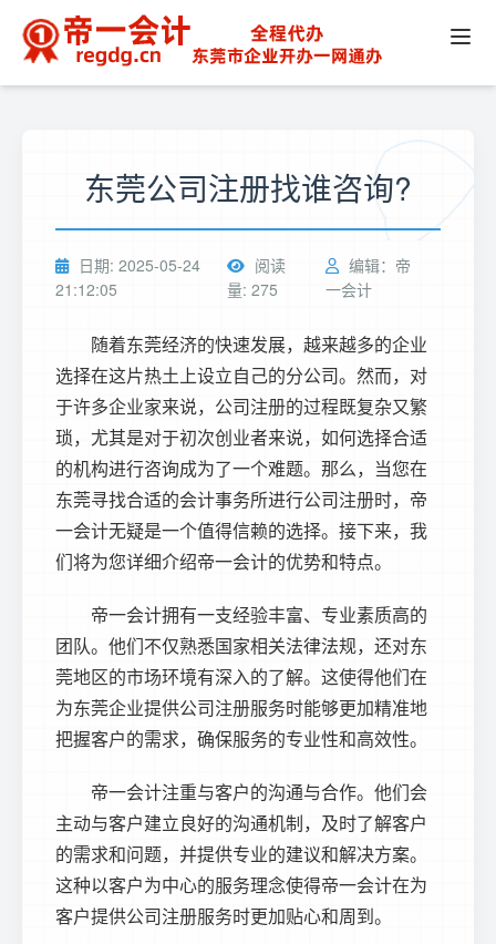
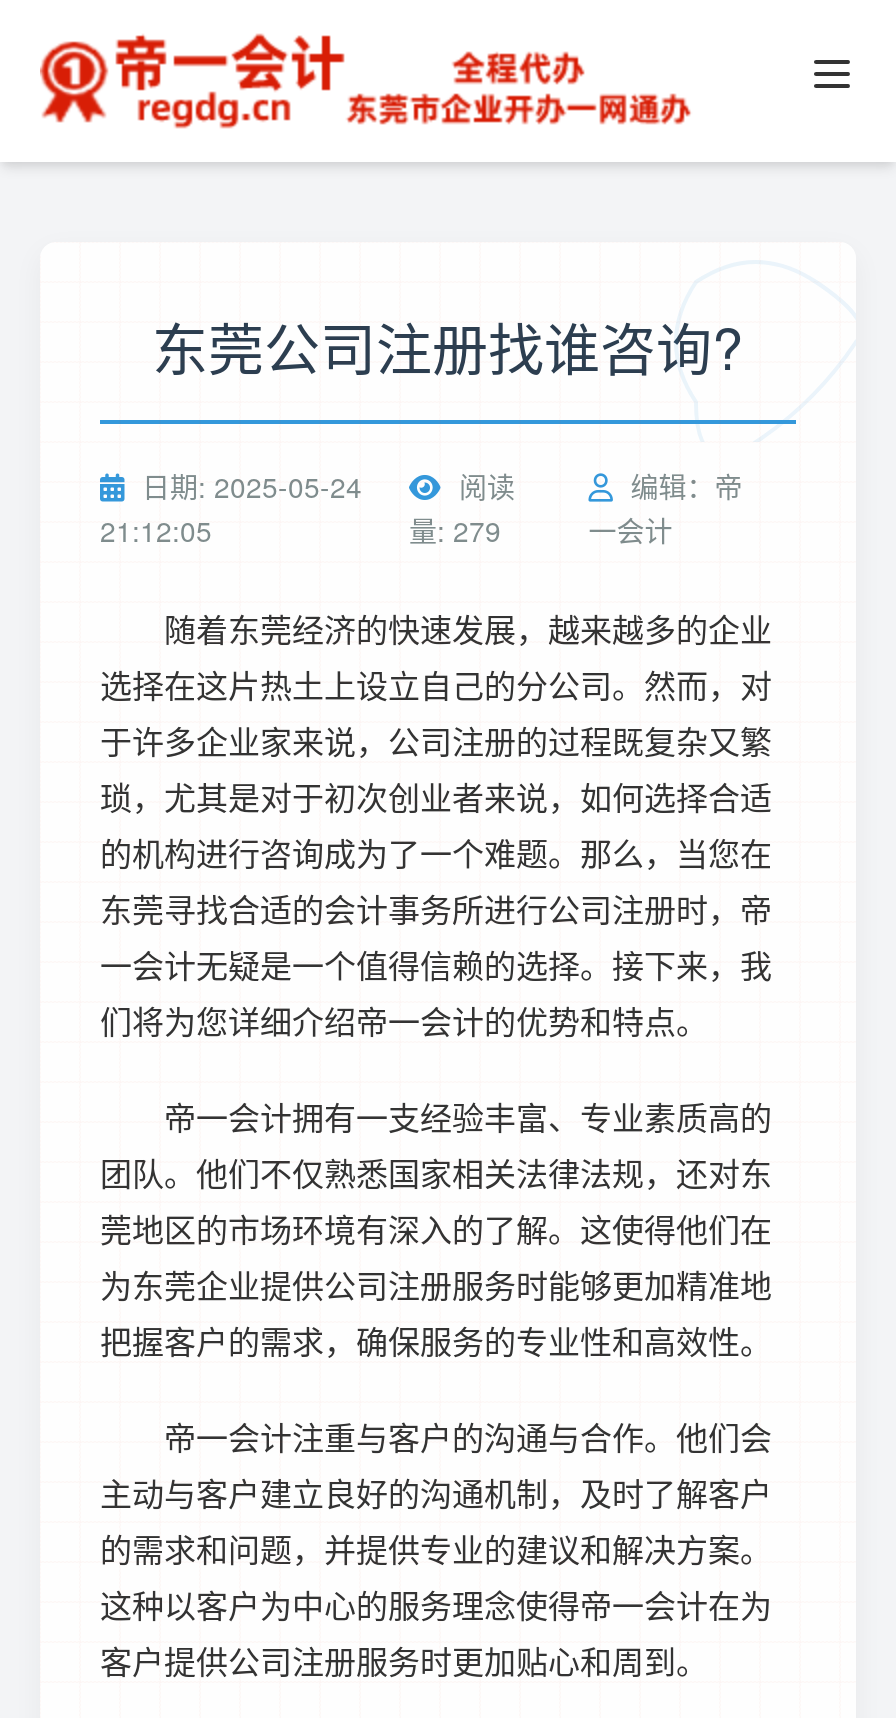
[226,278,277,300] 量: 275 -> [409,510,501,550] 量: 279

